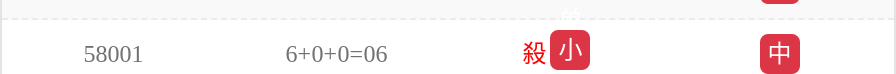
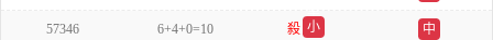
[84,40,144,68] 58001 -> [46,22,79,37] 57346
[286,40,388,68] 6+0+0=06 -> [157,22,213,37] 6+4+0=10

